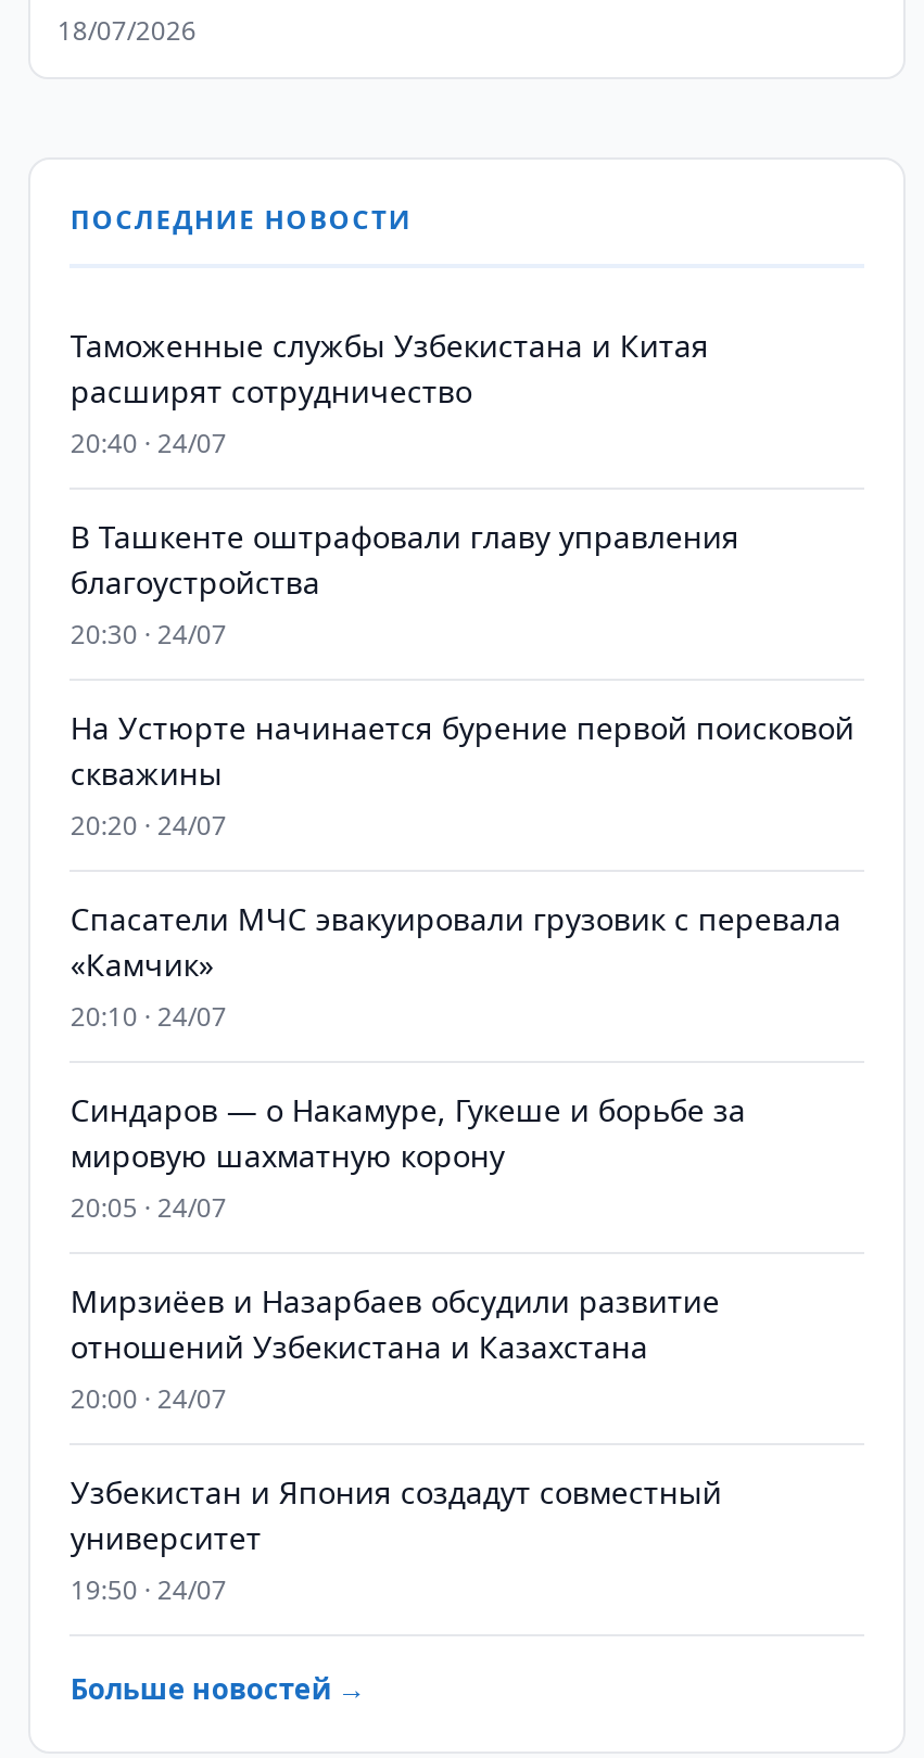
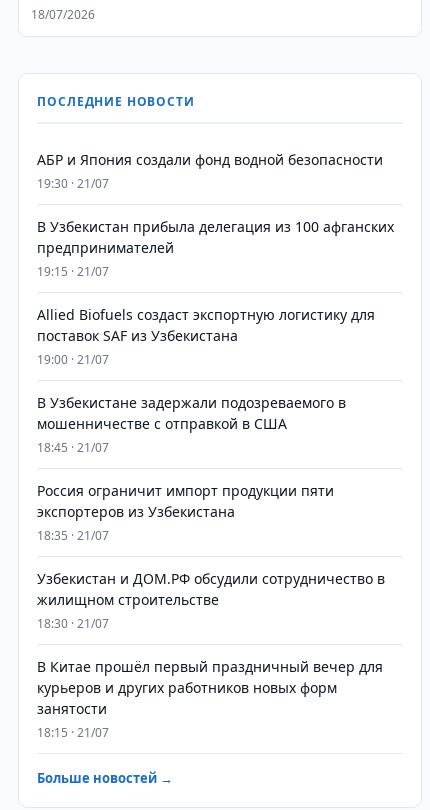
[70,325,709,461] Таможенные службы Узбекистана и Китая | расширят сотрудничество | 20:40 · 24/07 -> [37,150,383,192] АБР и Япония создали фонд водной безопасности | 19:30 · 21/07
[70,516,739,653] В Ташкенте оштрафовали главу управления | благоустройства | 20:30 · 24/07 -> [37,217,394,280] В Узбекистан прибыла делегация из 100 афганских | предпринимателей | 19:15 · 21/07
[70,707,854,844] На Устюрте начинается бурение первой поисковой | скважины | 20:20 · 24/07 -> [37,305,375,368] Allied Biofuels создаст экспортную логистику для | поставок SAF из Узбекистана | 19:00 · 21/07
[70,898,841,1035] Спасатели МЧС эвакуировали грузовик с перевала | «Камчик» | 20:10 · 24/07 -> [37,393,346,456] В Узбекистане задержали подозреваемого в | мошенничестве с отправкой в США | 18:45 · 21/07
[70,1089,746,1226] Синдаров — о Накамуре, Гукеше и борьбе за | мировую шахматную корону | 20:05 · 24/07 -> [37,481,334,544] Россия ограничит импорт продукции пяти | экспортеров из Узбекистана | 18:35 · 21/07
[70,1280,720,1417] Мирзиёев и Назарбаев обсудили развитие | отношений Узбекистана и Казахстана | 20:00 · 24/07 -> [37,569,385,632] Узбекистан и ДОМ.РФ обсудили сотрудничество в | жилищном строительстве | 18:30 · 21/07
[70,1471,722,1608] Узбекистан и Япония создадут совместный | университет | 19:50 · 24/07 -> [37,657,383,741] В Китае прошёл первый праздничный вечер для | курьеров и других работников новых форм | занятости | 18:15 · 21/07

